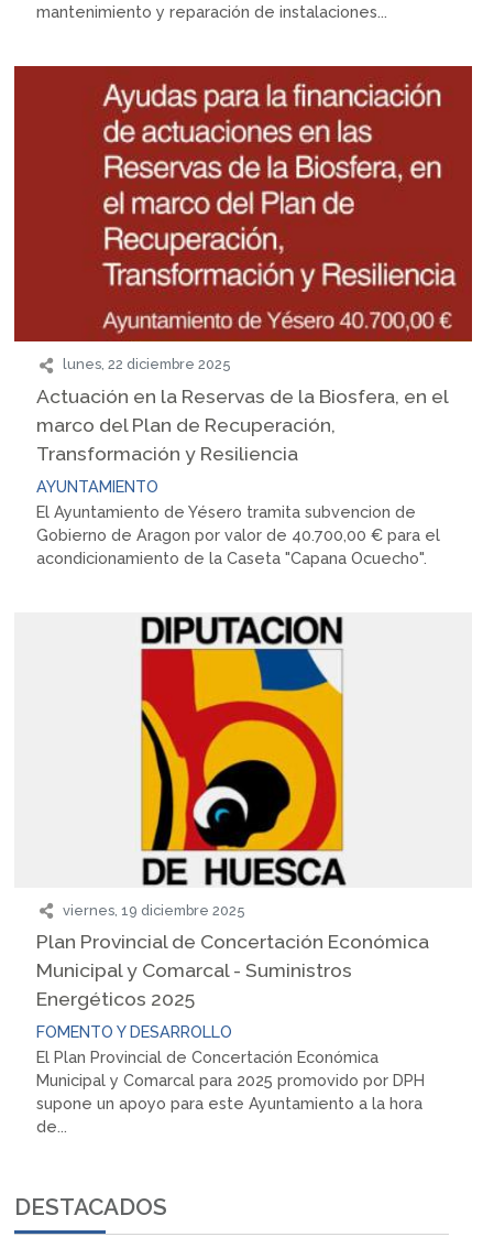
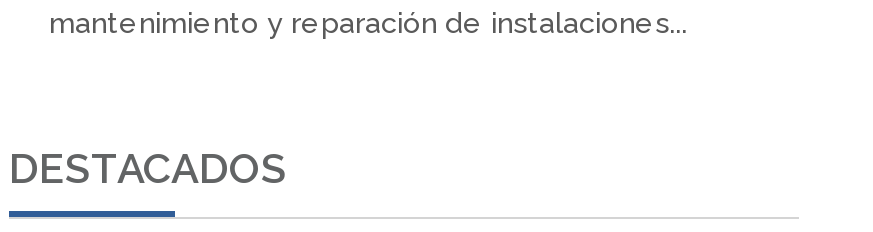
[13,65,473,567] [image] | lunes, 22 diciembre 2025 | Actuación en la Reservas de la Biosfera, en el | marco del Plan de Recuperación, | Transformación y Resiliencia | AYUNTAMIENTO | El Ayuntamiento de Yésero tramita subvencion de | Gobierno de Aragon por valor de 40.700,00 € para el | acondicionamiento de la Caseta "Capana Ocuecho". -> none
[36,615,429,1136] [image] | viernes, 19 diciembre 2025 | Plan Provincial de Concertación Económica | Municipal y Comarcal - Suministros | Energéticos 2025 | FOMENTO Y DESARROLLO | El Plan Provincial de Concertación Económica | Municipal y Comarcal para 2025 promovido por DPH | supone un apoyo para este Ayuntamiento a la hora | de... -> none

